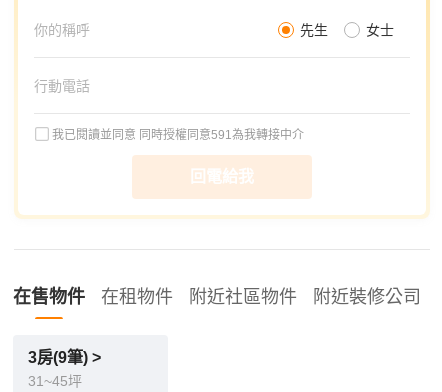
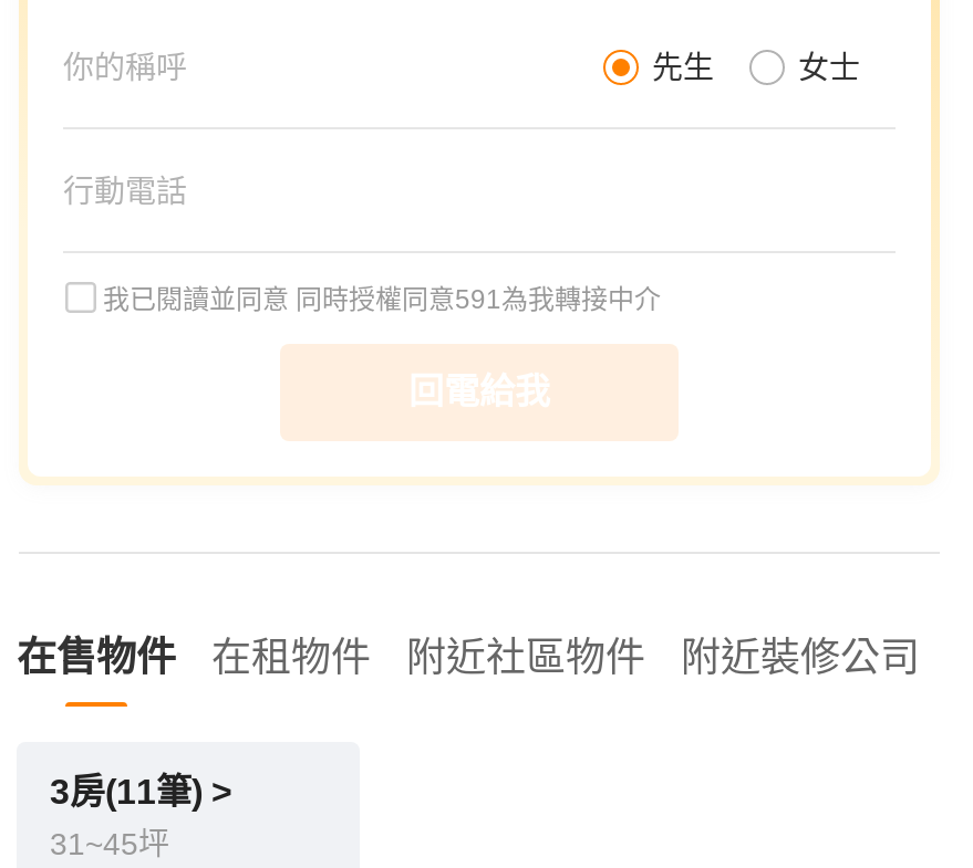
[28,349,101,366] 3房(9筆) > -> [50,773,231,811] 3房(11筆) >

